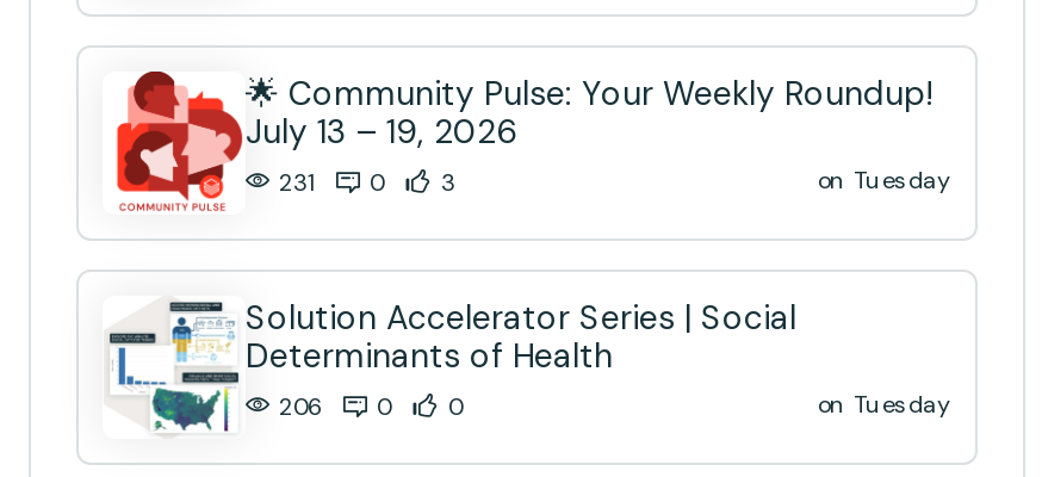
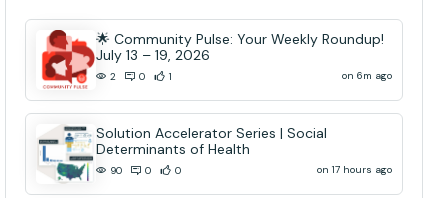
[279,167,315,198] 231 -> [110,70,116,83] 2
[441,166,951,198] 3 | on Tuesday -> [169,69,392,83] 1 | on 6m ago
[279,391,322,422] 206 -> [110,164,122,177] 90
[818,390,951,421] on Tuesday -> [317,163,392,176] on 17 hours ago

